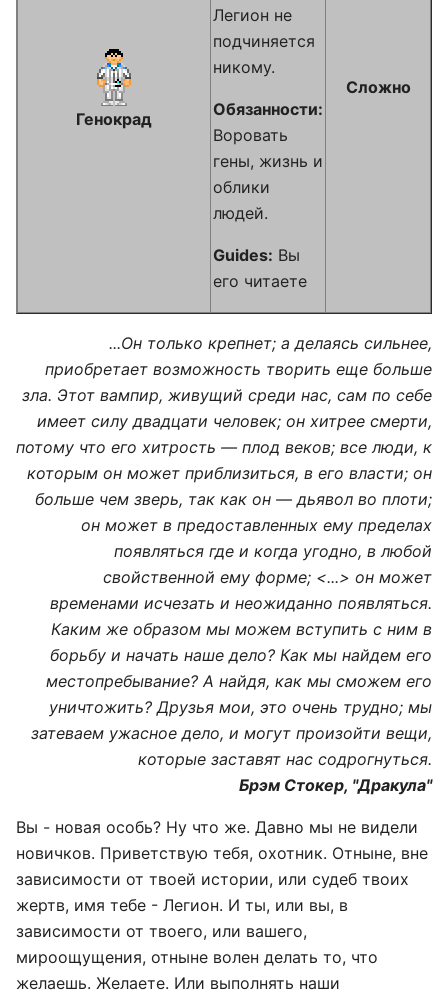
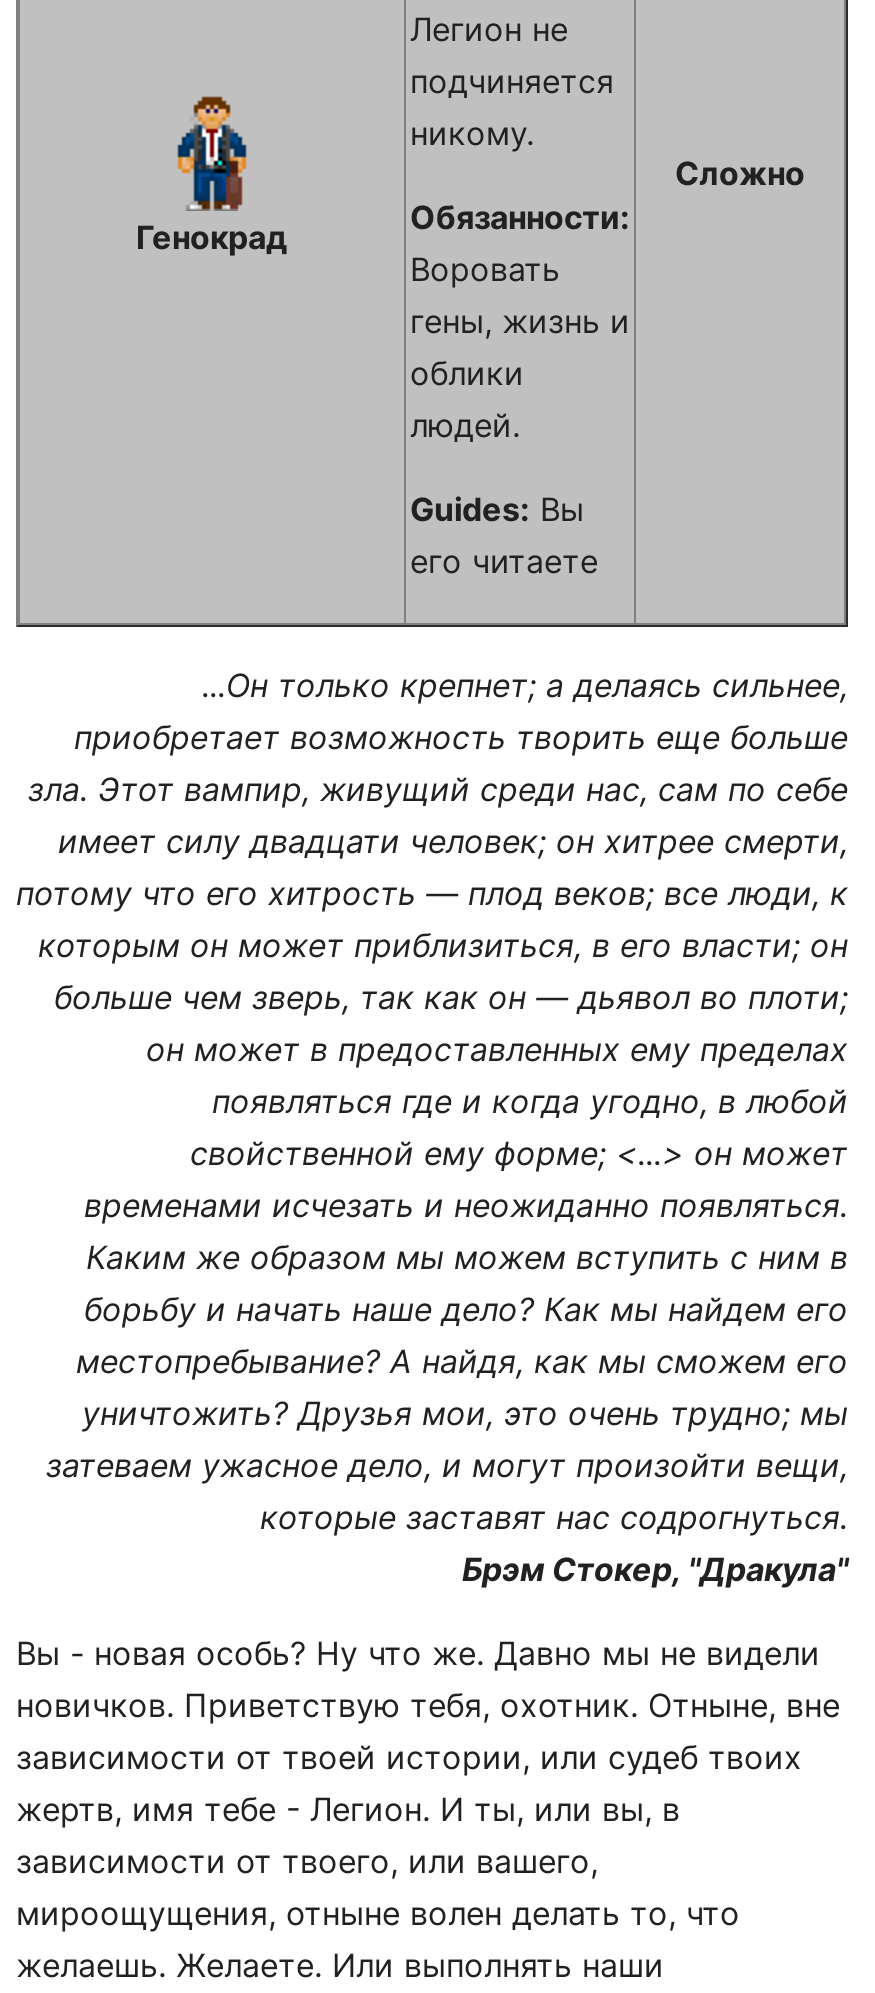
[96,48,132,105] [image] -> [176,95,248,211] [image]

